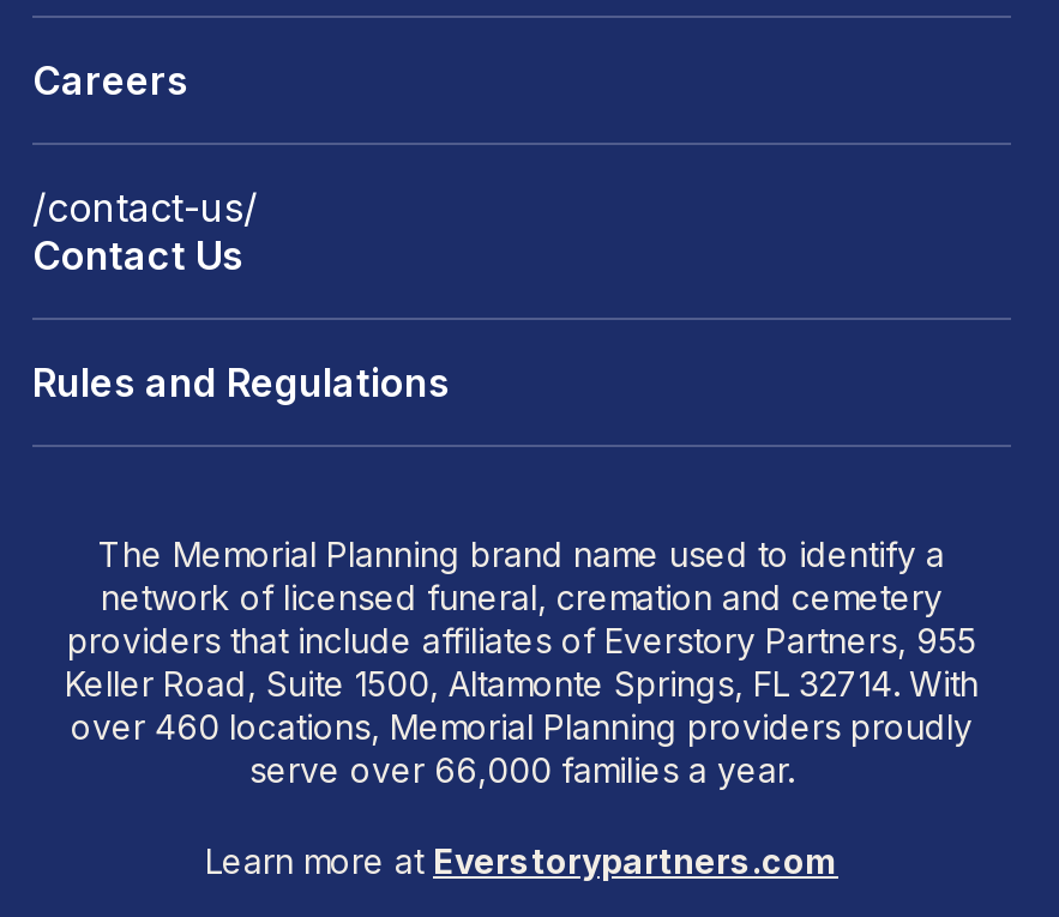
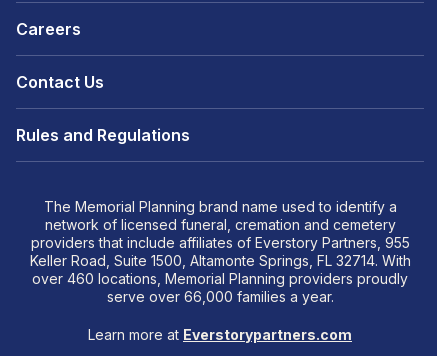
[32,183,258,231] /contact-us/ -> none

